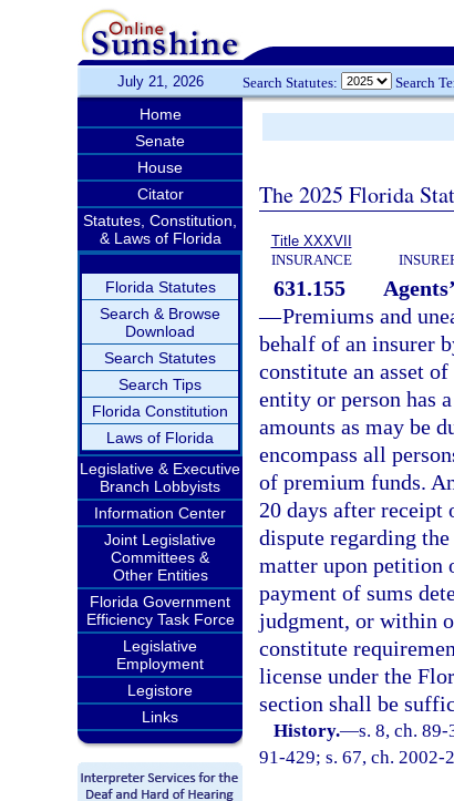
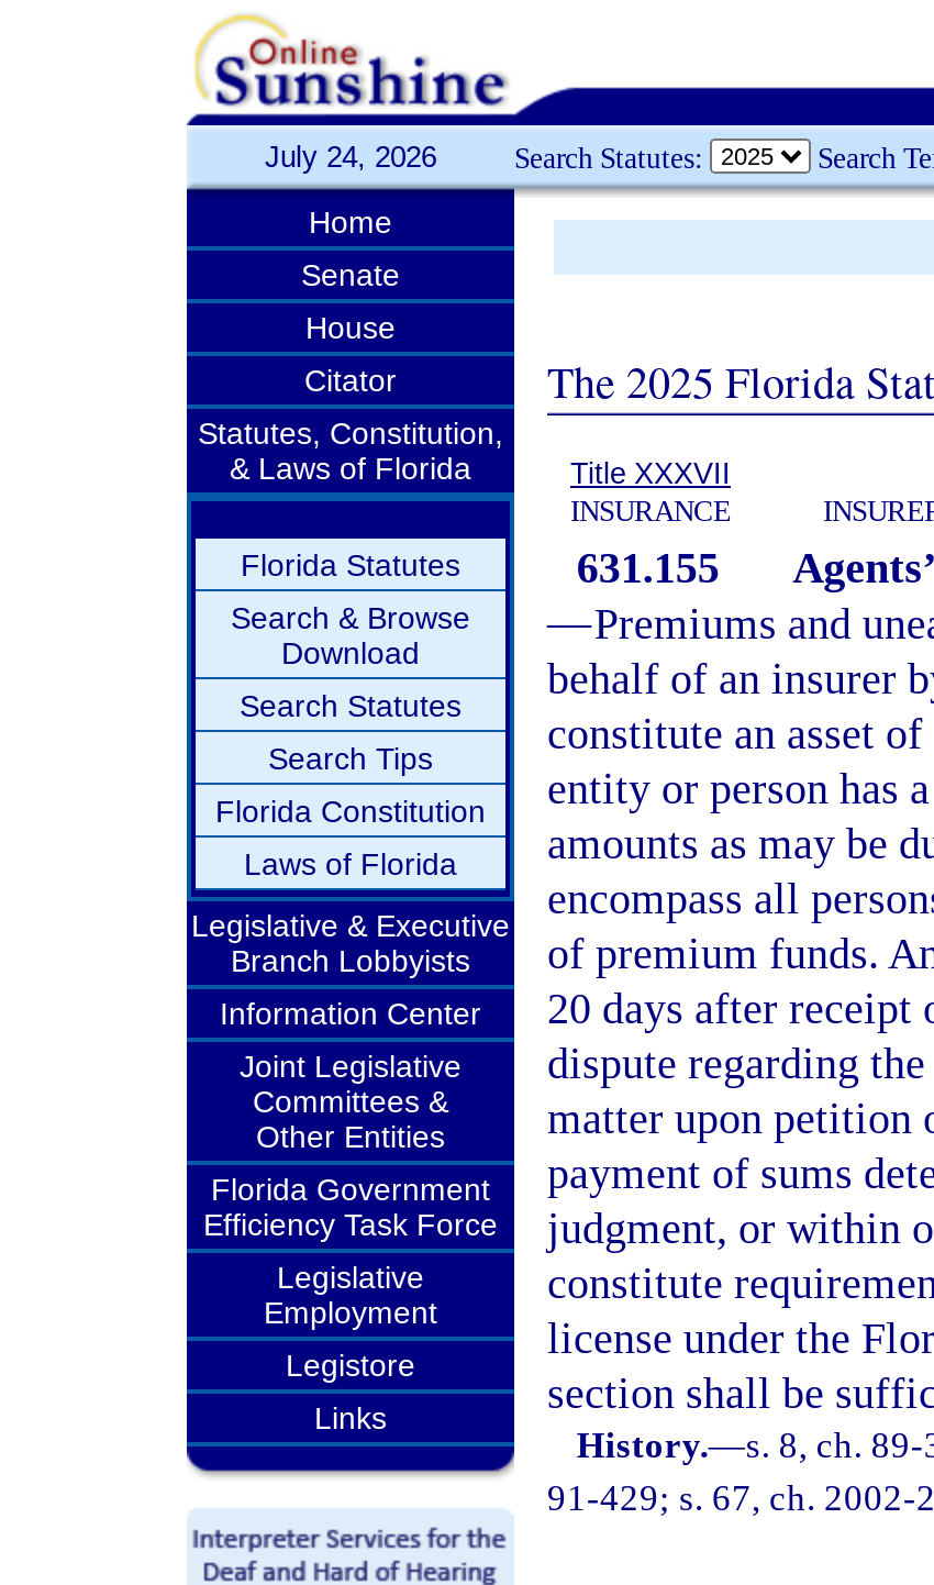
[117,73,203,90] July 21, 2026 -> [265,141,436,174] July 24, 2026

